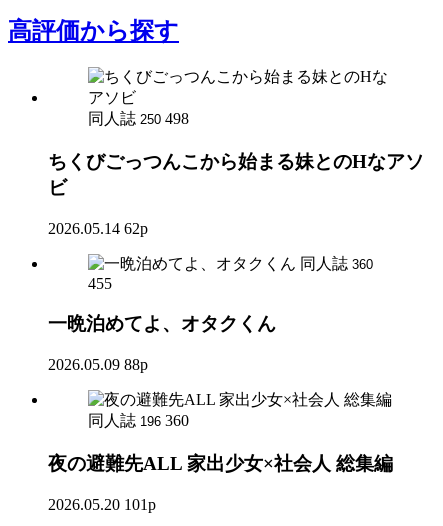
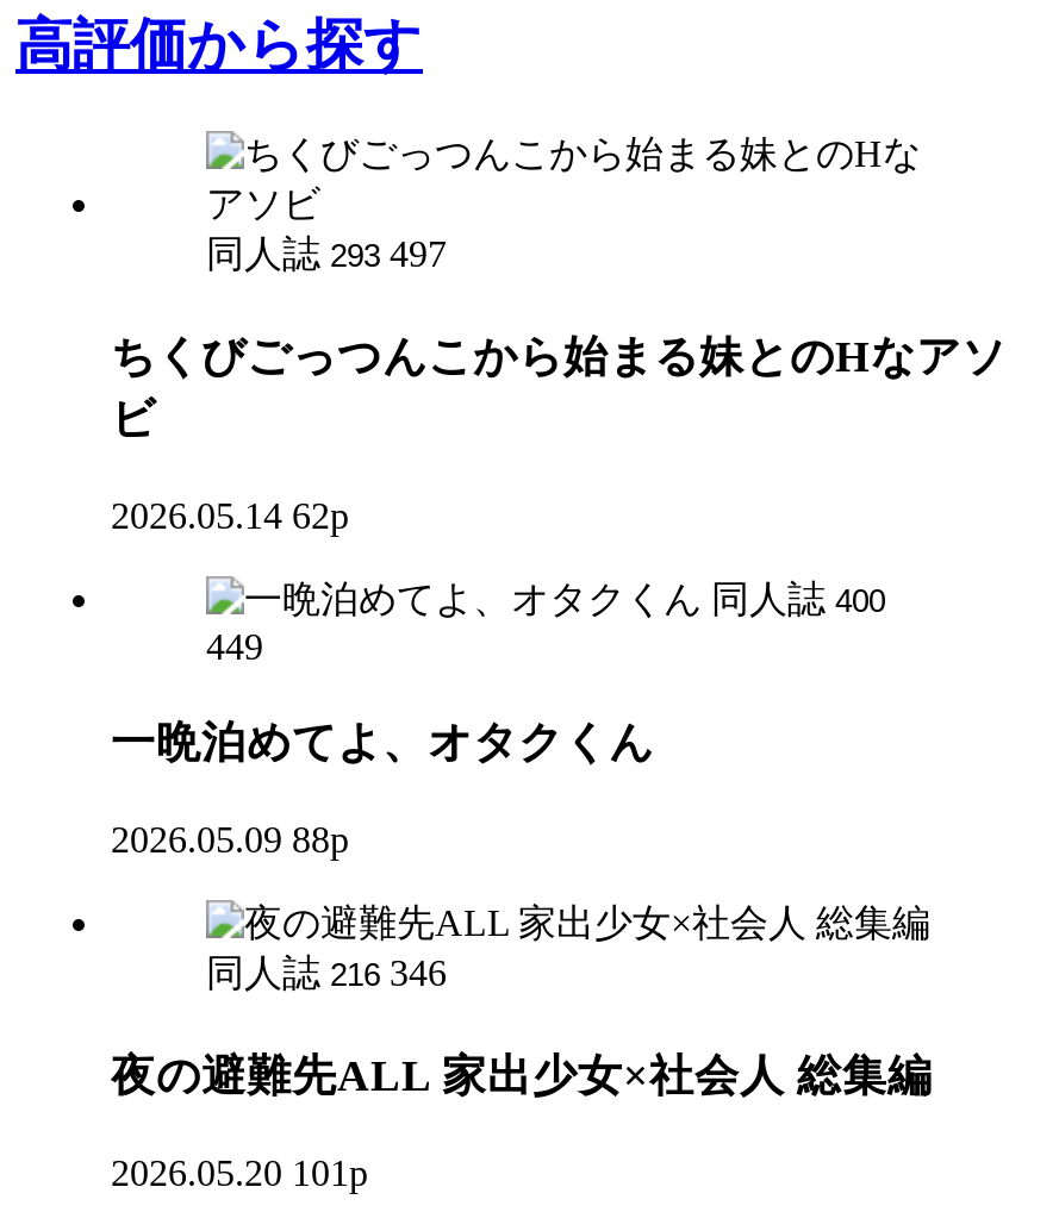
[88,110,189,127] 同人誌 250 498 -> [206,234,447,274] 同人誌 293 497
[300,255,373,272] 同人誌 360 -> [711,578,885,618] 同人誌 400
[88,275,112,292] 455 -> [206,625,263,666] 449
[88,412,189,429] 同人誌 196 360 -> [206,953,447,993] 同人誌 216 346

